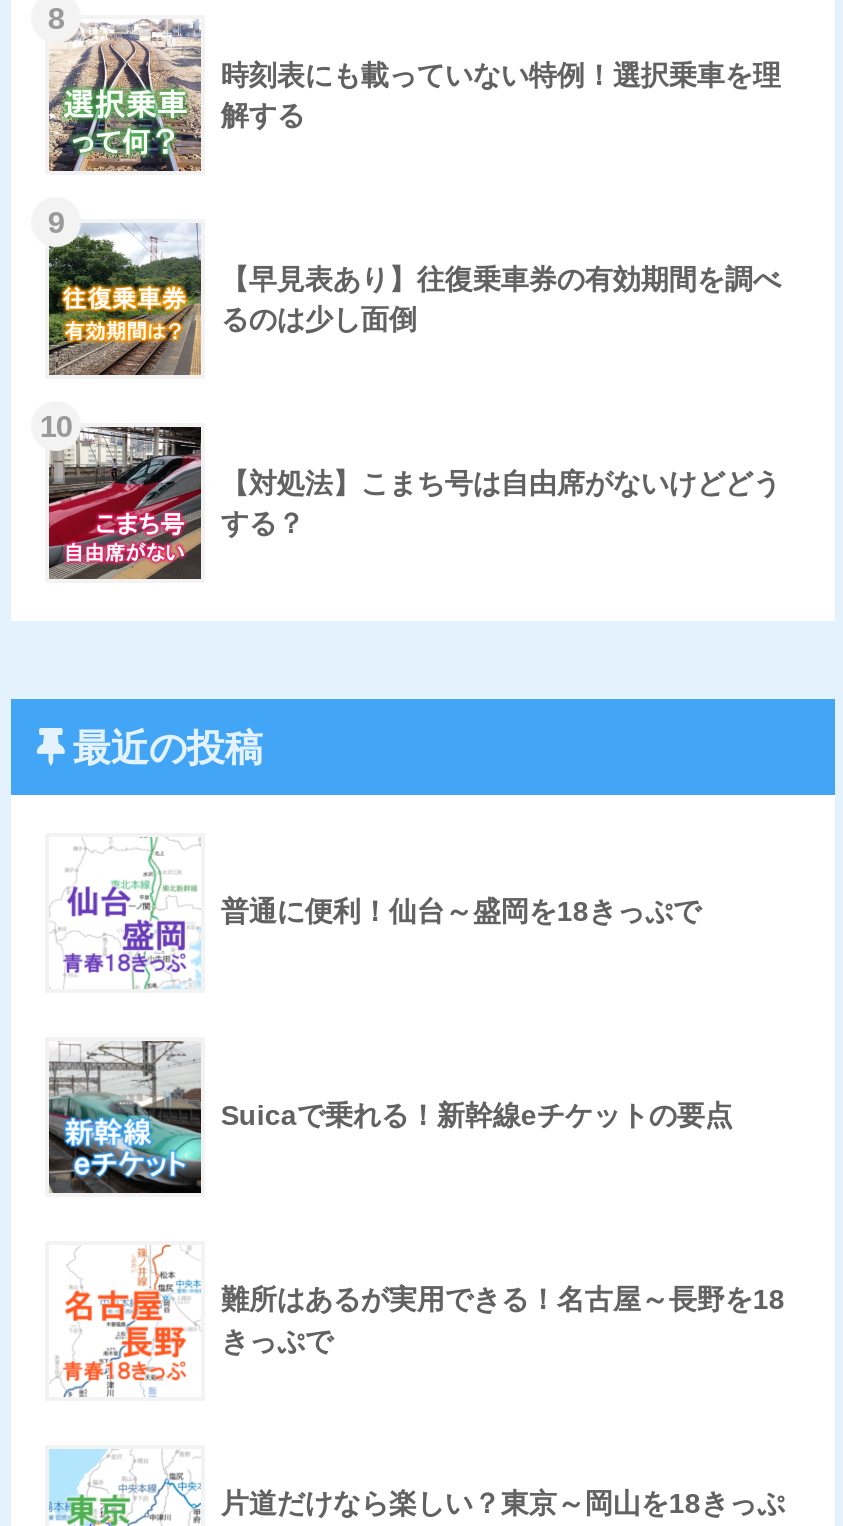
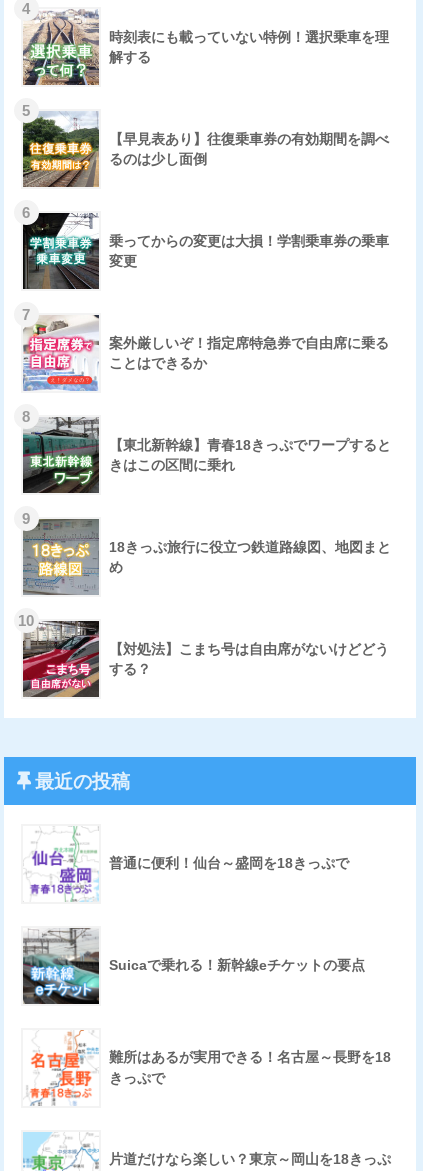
none -> [22,207,389,290] [image] | 乗ってからの変更は大損！学割乗車券の乗車 | 変更
none -> [22,309,389,392] [image] | 案外厳しいぞ！指定席特急券で自由席に乗る | ことはできるか
none -> [22,416,391,494] [image] | 【東北新幹線】青春18きっぷでワープすると | きはこの区間に乗れ
none -> [23,518,391,595] [image] | 18きっぷ旅行に役立つ鉄道路線図、地図まと | め

